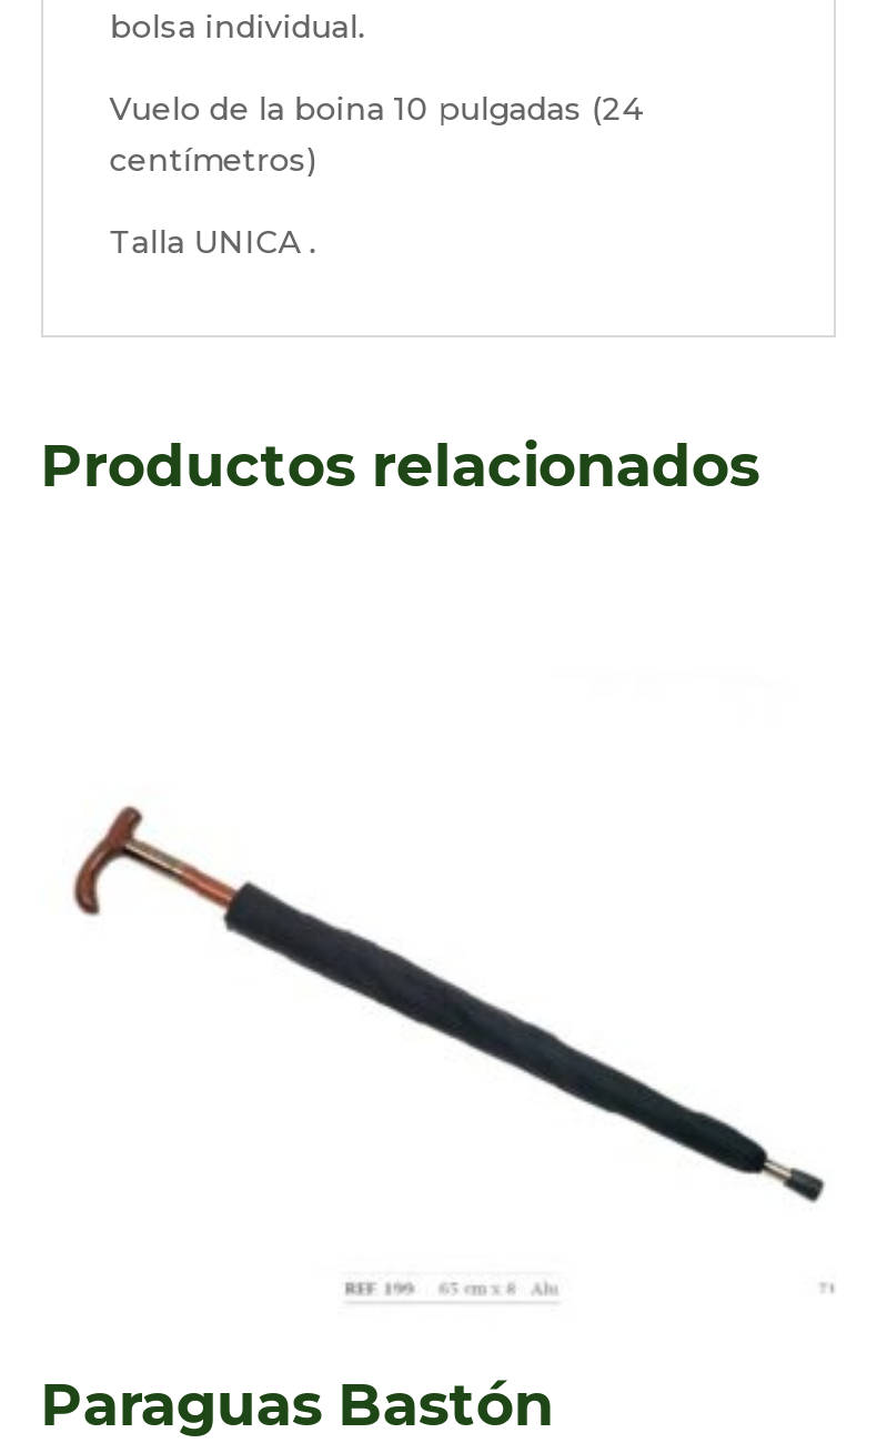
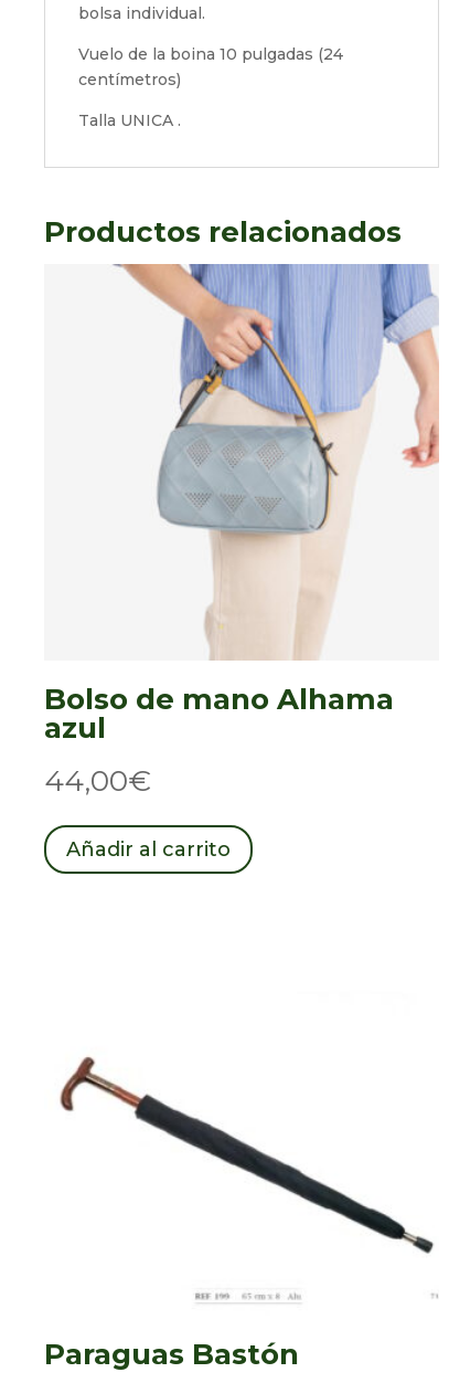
none -> [44,263,439,862] [image] | Bolso de mano Alhama | azul | 44,00€ | Añadir al carrito

